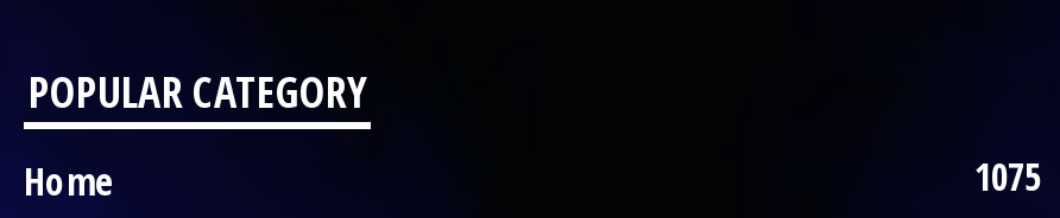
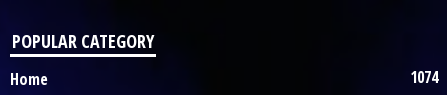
[974,151,1041,203] 1075 -> [410,66,438,88] 1074

